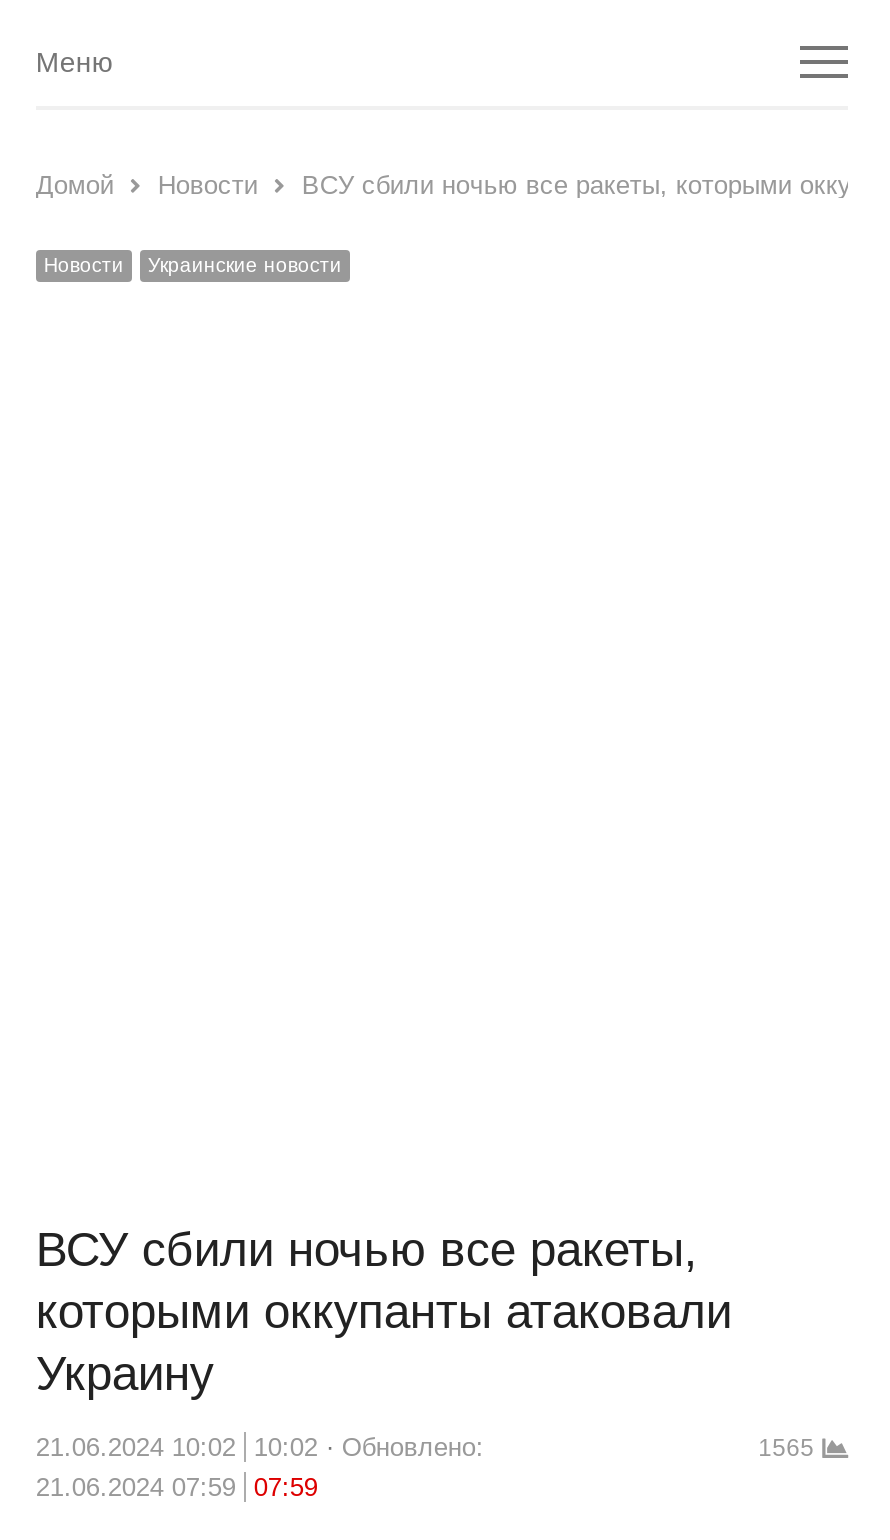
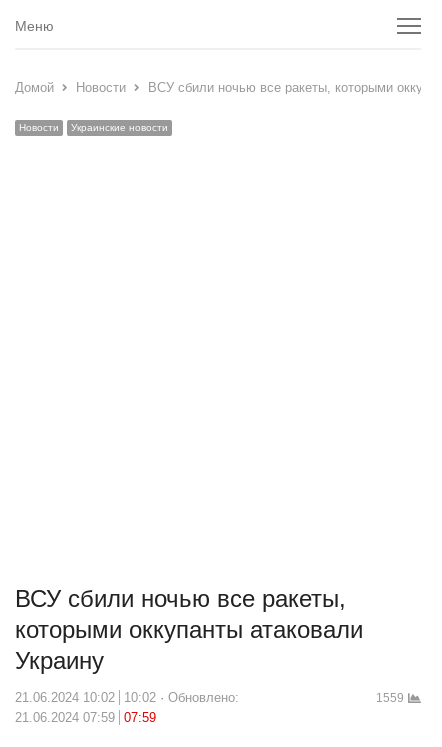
[758,1434,814,1462] 1565 -> [376,691,404,705] 1559

